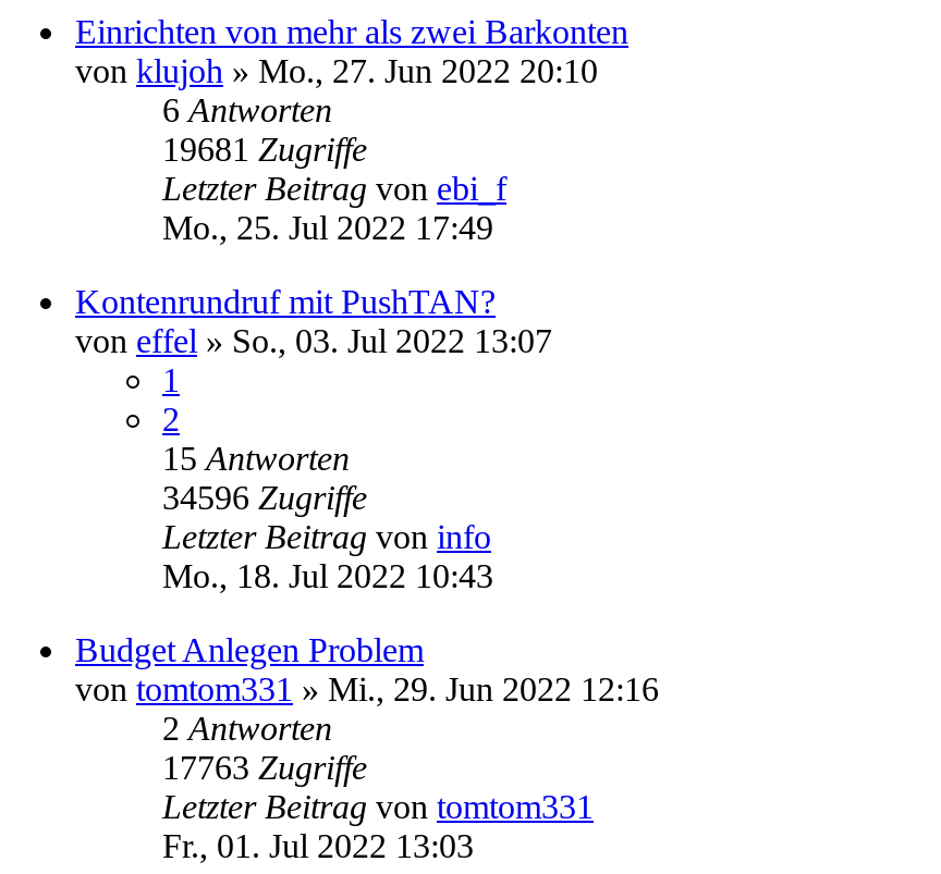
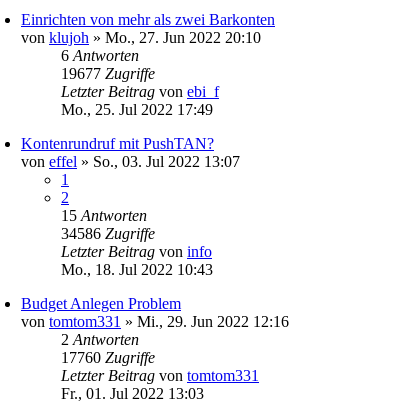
[162,130,367,167] 19681 Zugriffe -> [61,65,155,82] 19677 Zugriffe
[162,479,367,516] 34596 Zugriffe -> [61,225,155,242] 34586 Zugriffe
[162,749,367,786] 17763 Zugriffe -> [61,349,155,366] 17760 Zugriffe

